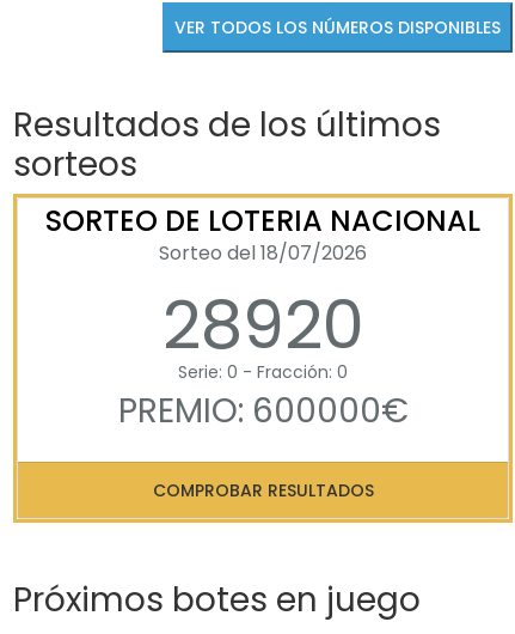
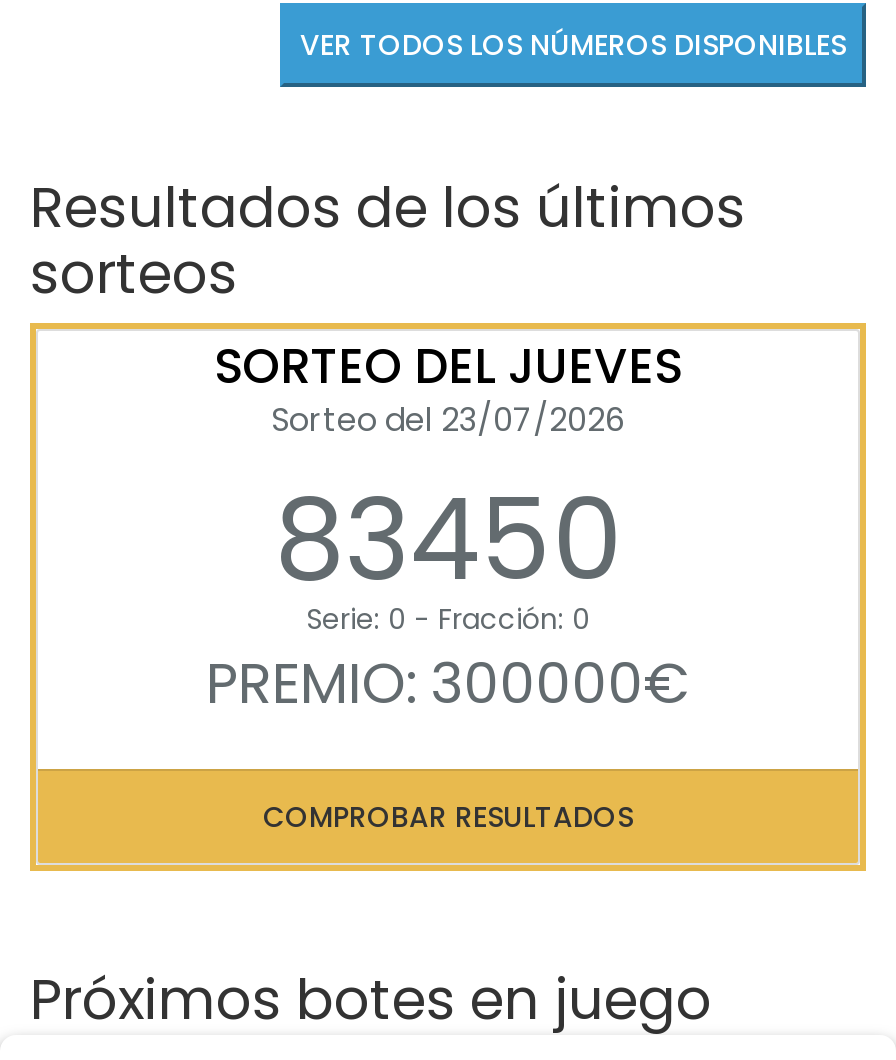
[45,200,480,371] SORTEO DE LOTERIA NACIONAL | Sorteo del 18/07/2026 | 28920 -> [214,334,682,620] SORTEO DEL JUEVES | Sorteo del 23/07/2026 | 83450
[118,387,408,434] PREMIO: 600000€ -> [206,646,690,724] PREMIO: 300000€

